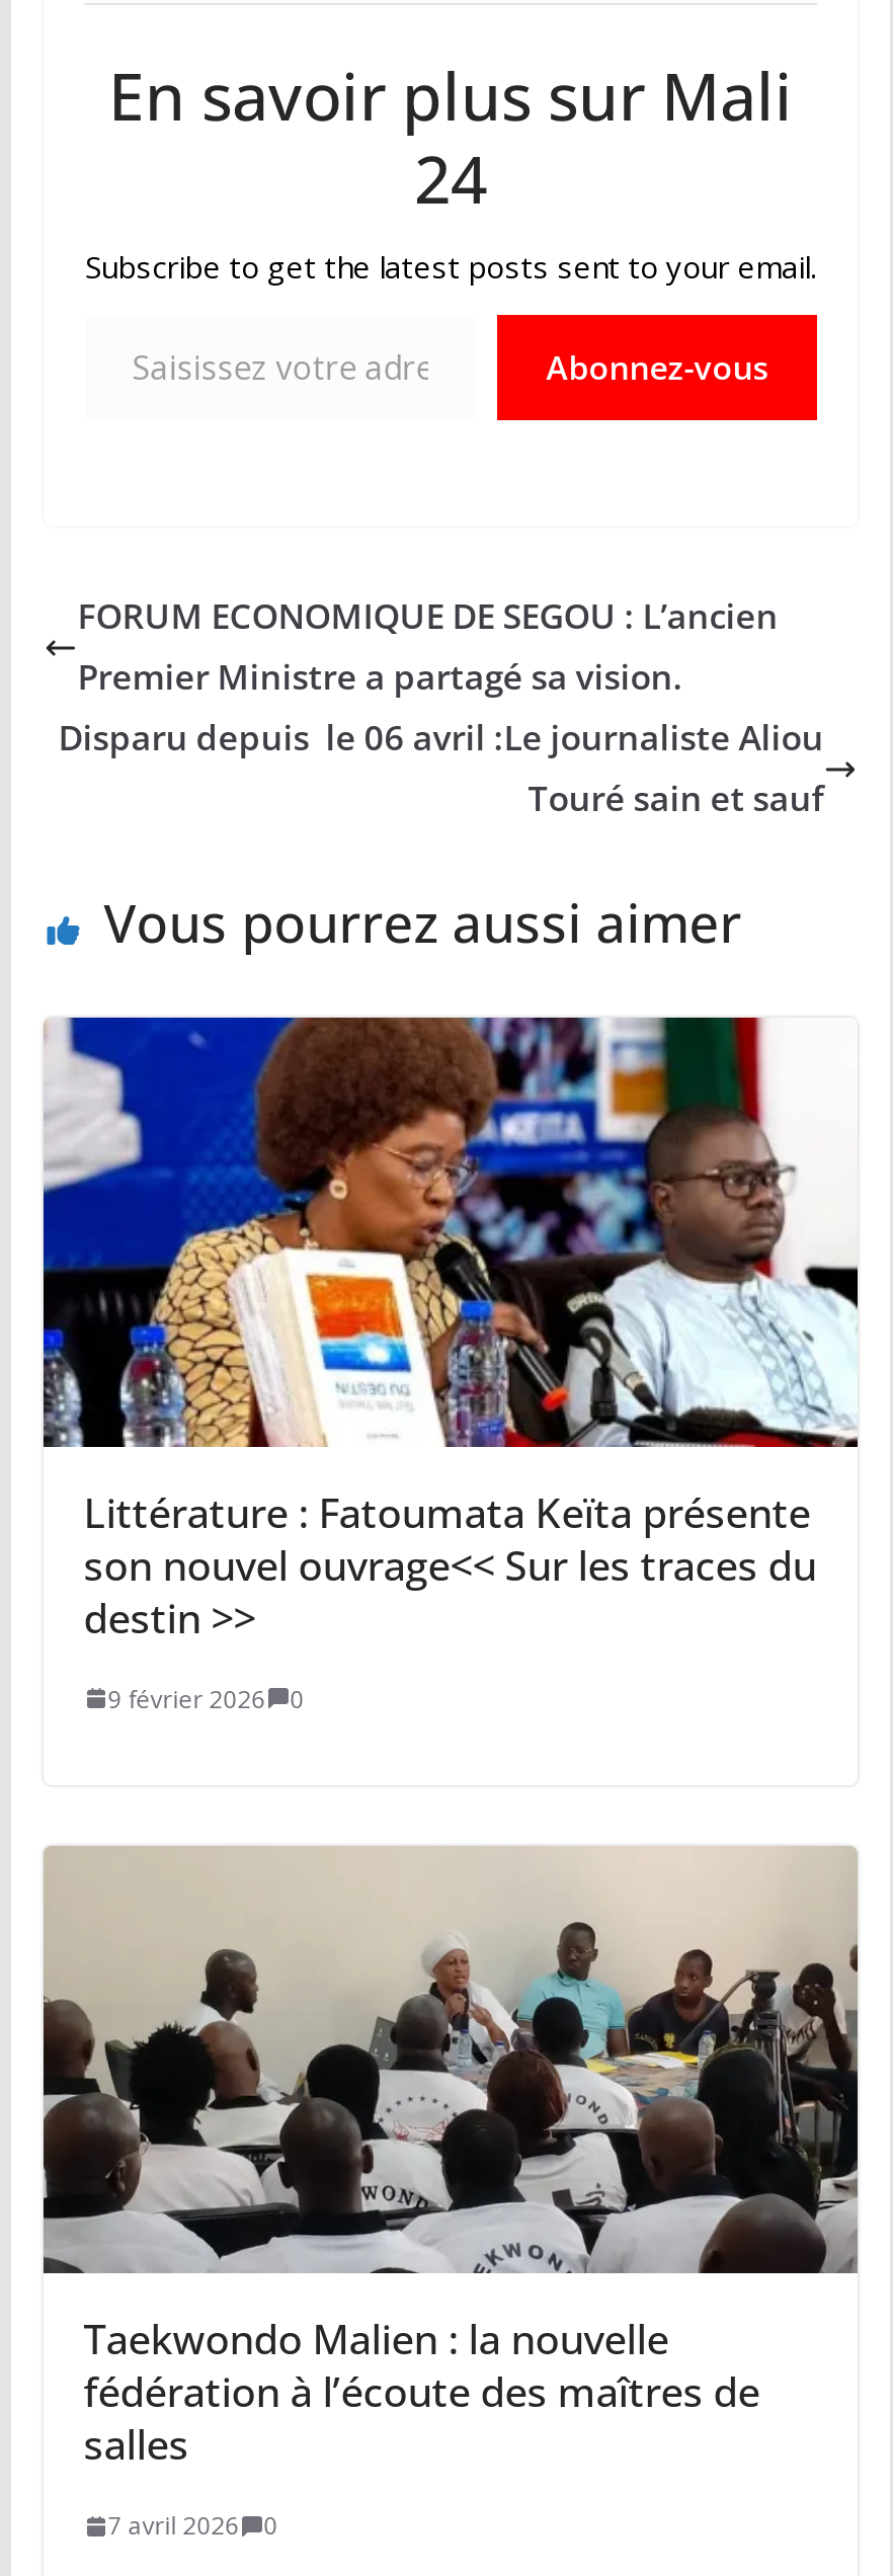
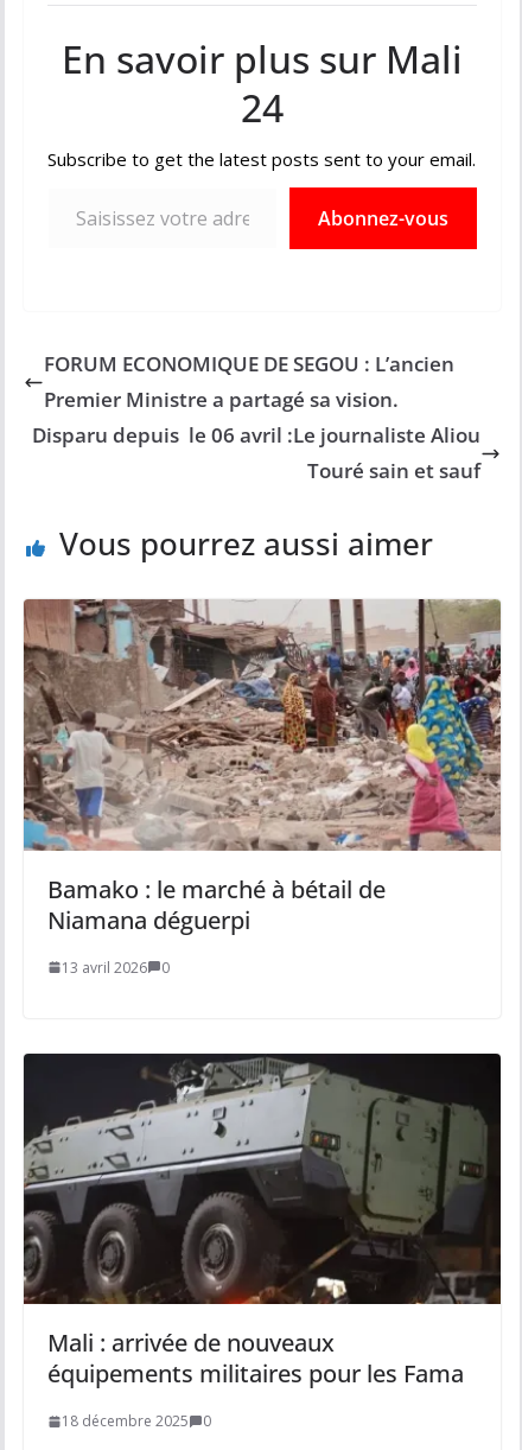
[42,1016,858,1645] [image] | Littérature : Fatoumata Keïta présente | son nouvel ouvrage<< Sur les traces du | destin >> -> [23,598,502,936] [image] | Bamako : le marché à bétail de | Niamana déguerpi
[108,1681,304,1716] 9 février 2026 0 -> [61,957,169,978] 13 avril 2026 0
[44,1846,858,2473] [image] | Taekwondo Malien : la nouvelle | fédération à l’écoute des maîtres de | salles -> [24,1052,502,1390] [image] | Mali : arrivée de nouveaux | équipements militaires pour les Fama
[108,2509,278,2543] 7 avril 2026 0 -> [61,1411,211,1431] 18 décembre 2025 0

